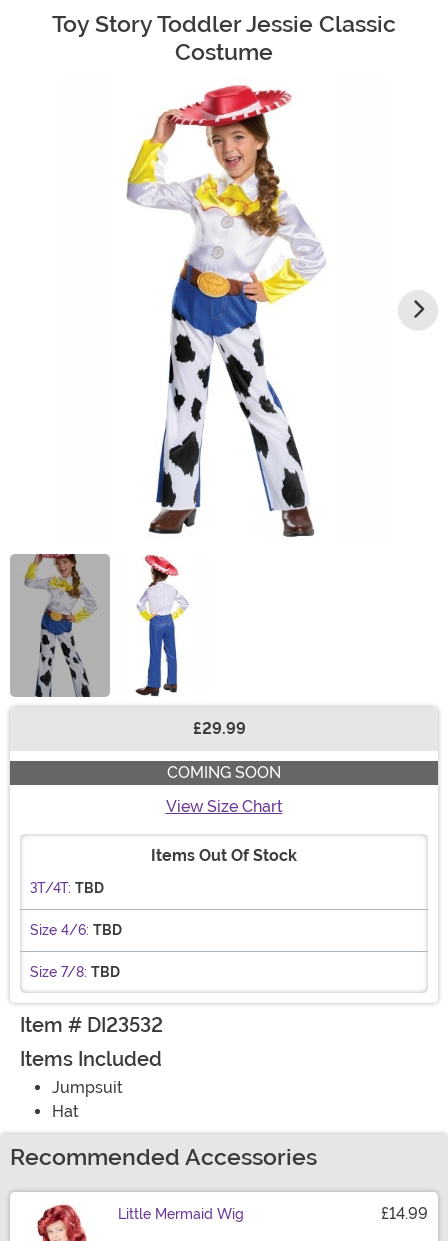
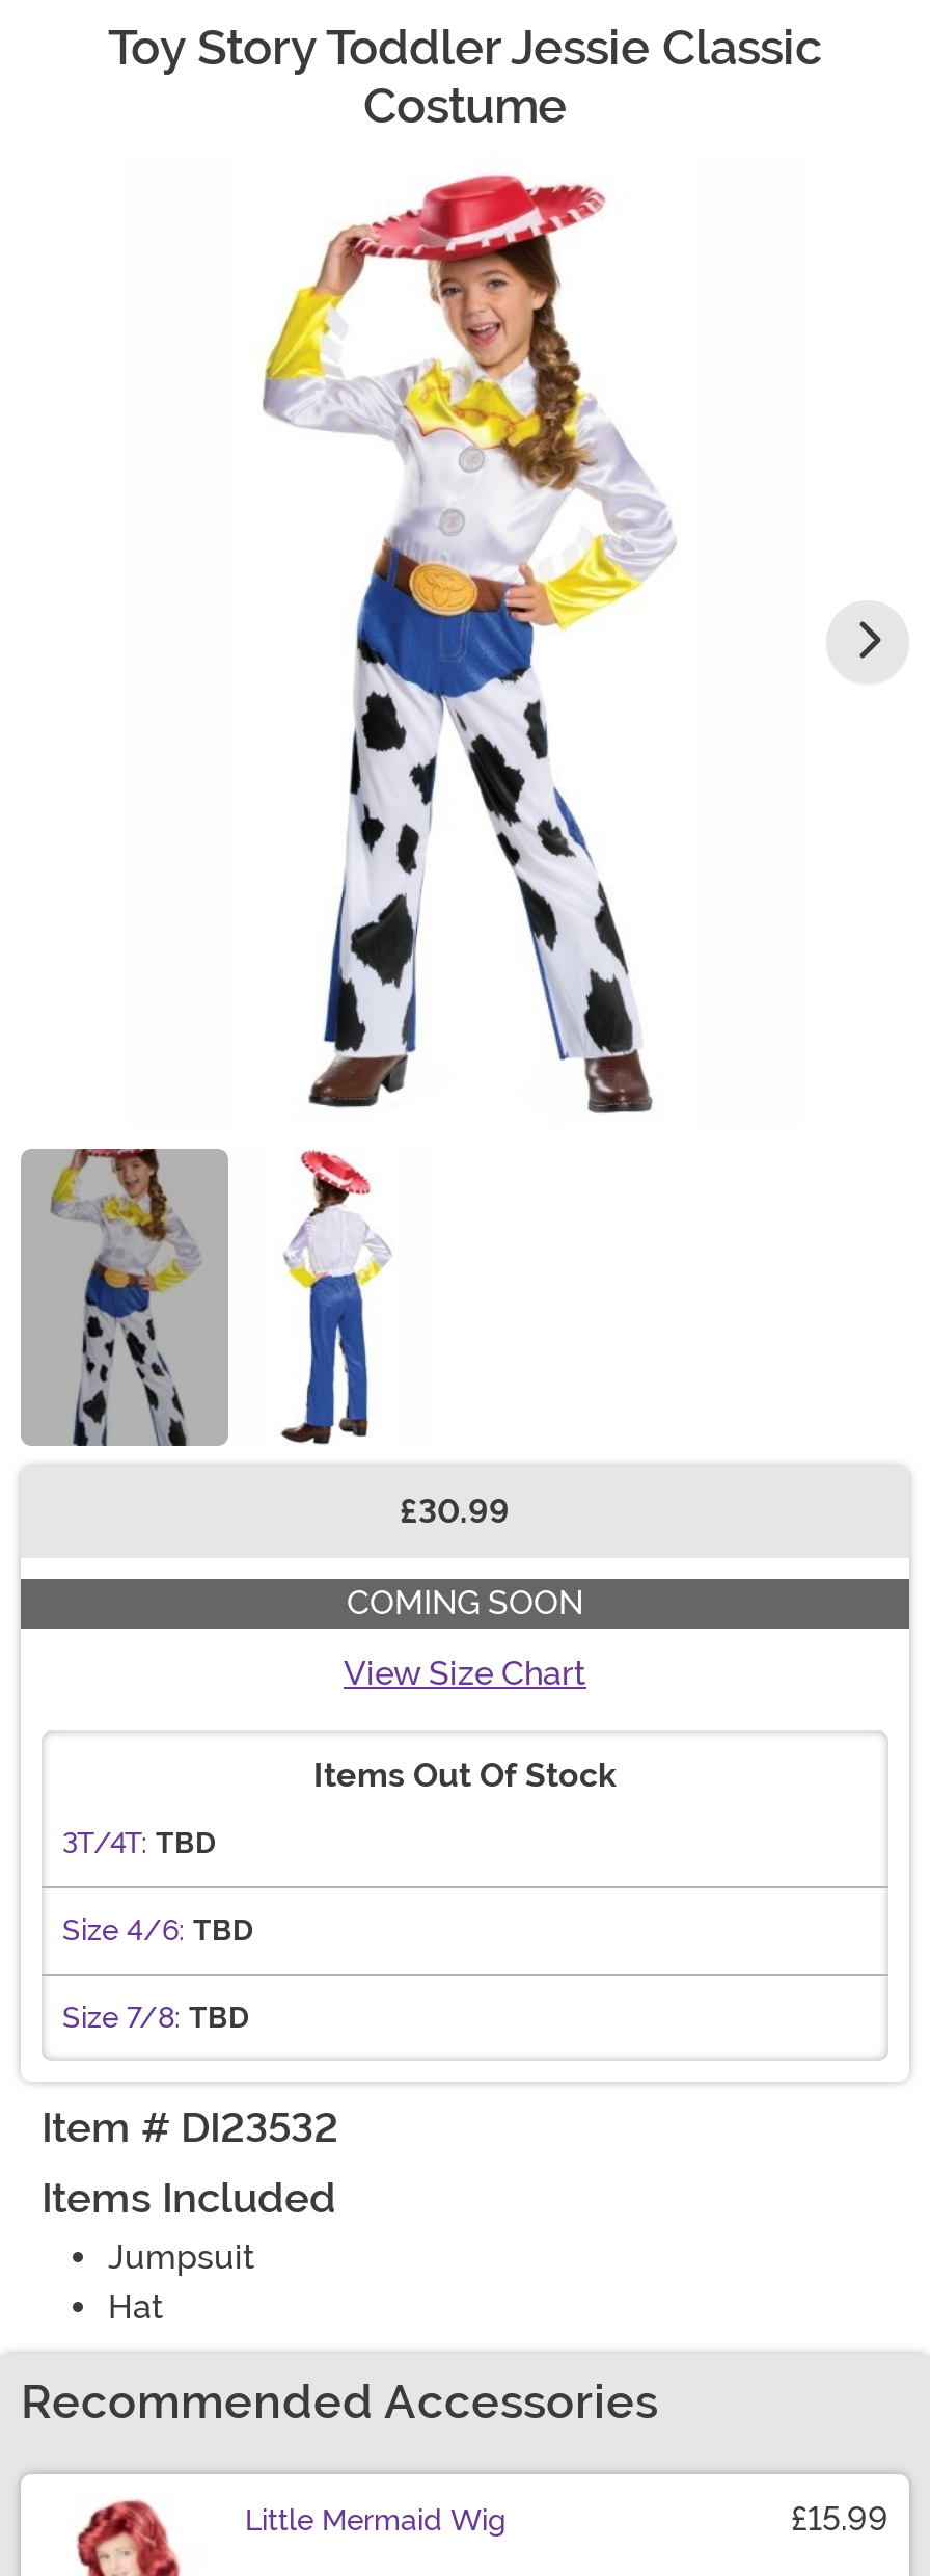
[192,719,245,738] £29.99 -> [400,1492,510,1531] £30.99
[381,1204,428,1223] £14.99 -> [791,2500,888,2539] £15.99

